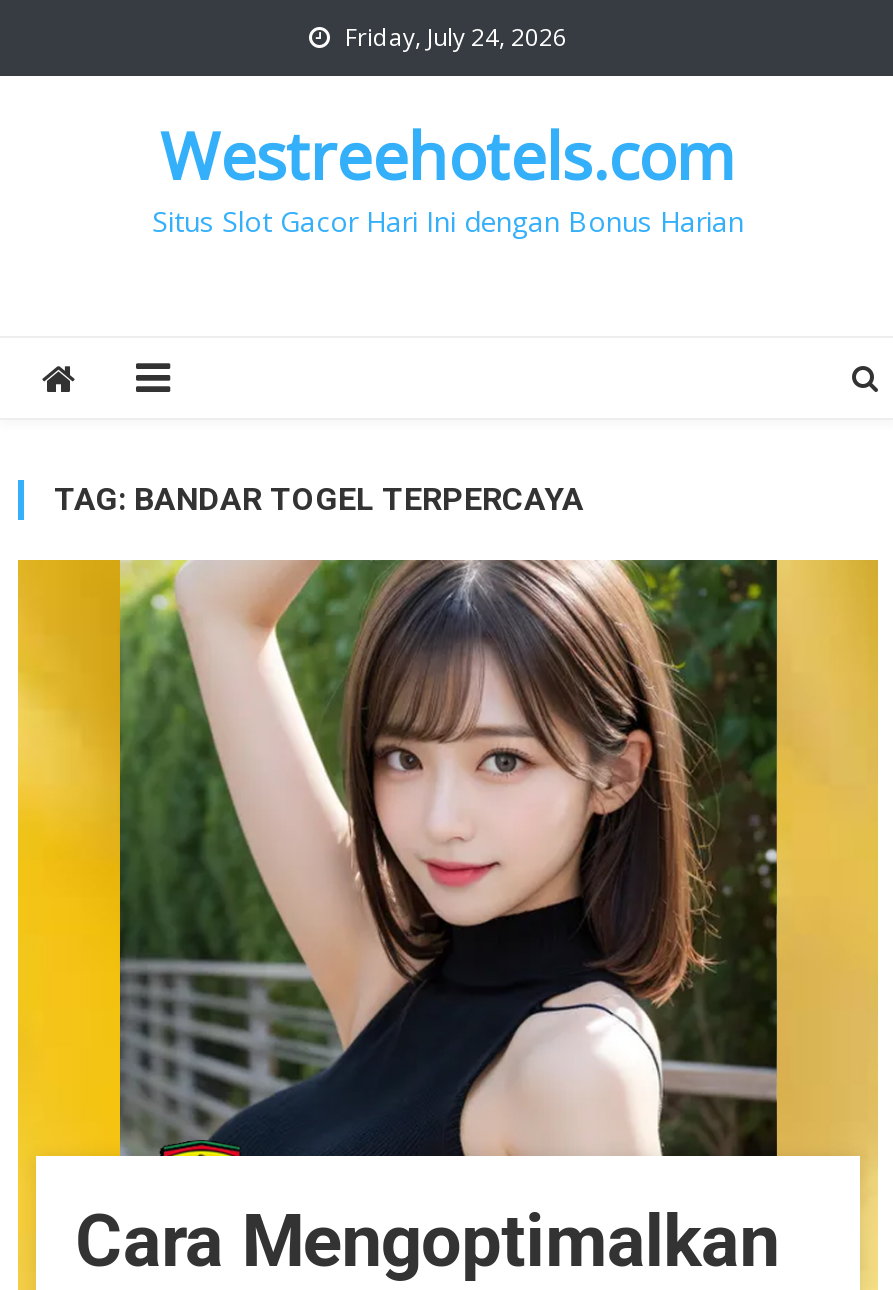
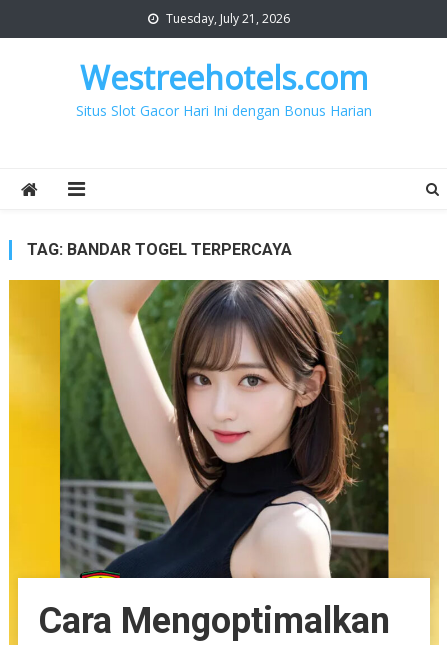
[345,20,567,54] Friday, July 24, 2026 -> [166,10,290,27] Tuesday, July 21, 2026

